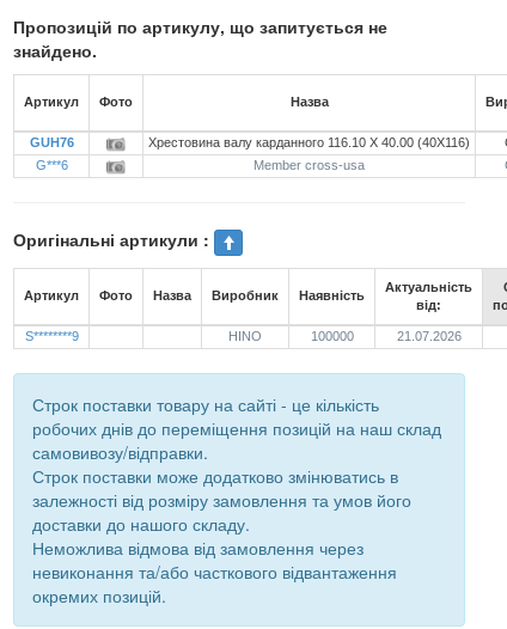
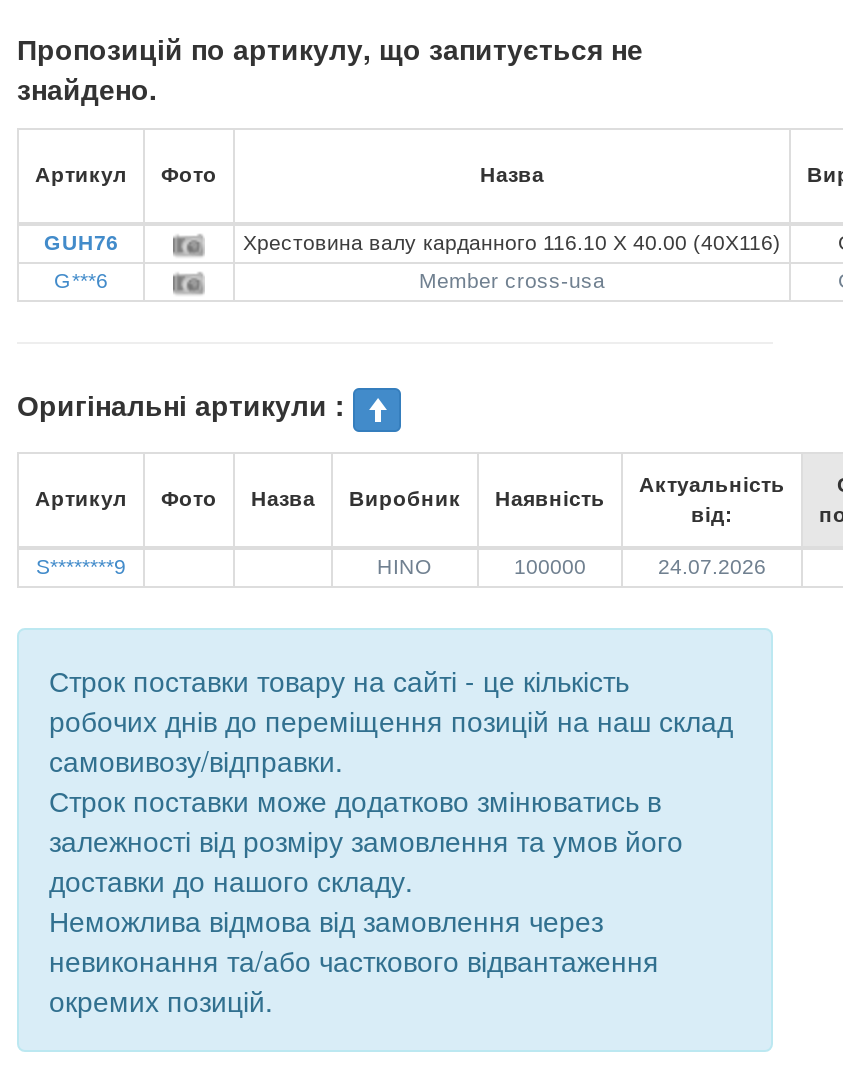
[396,328,461,343] 21.07.2026 -> [658,553,766,577] 24.07.2026

